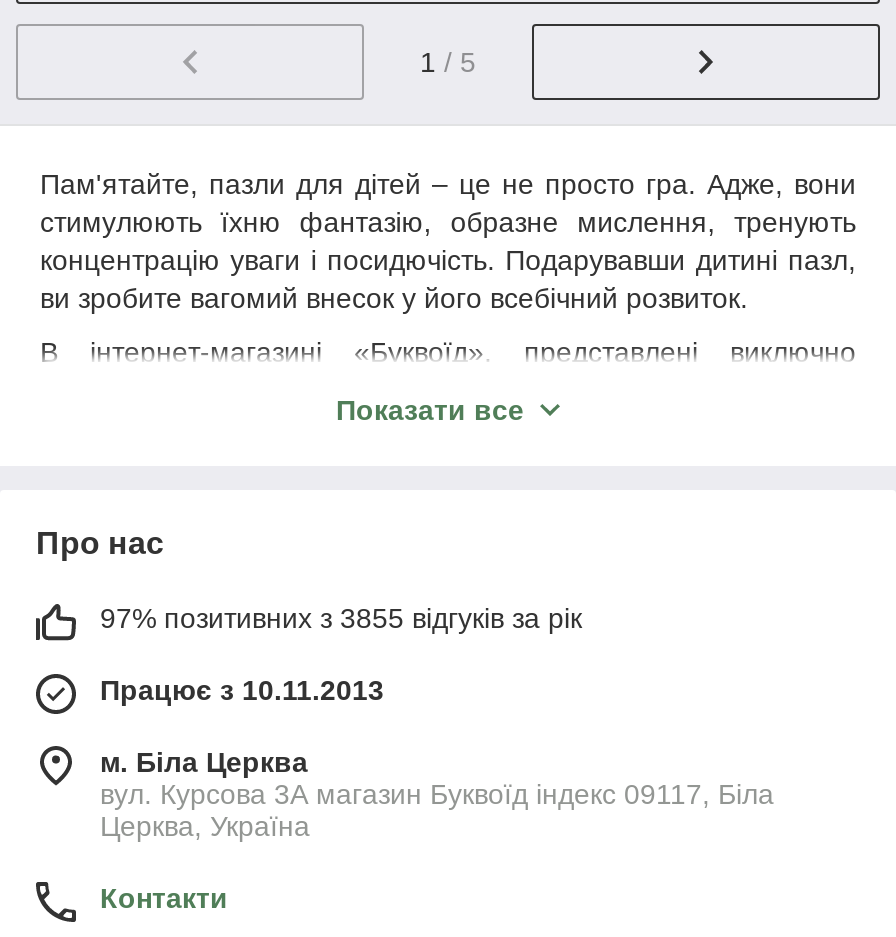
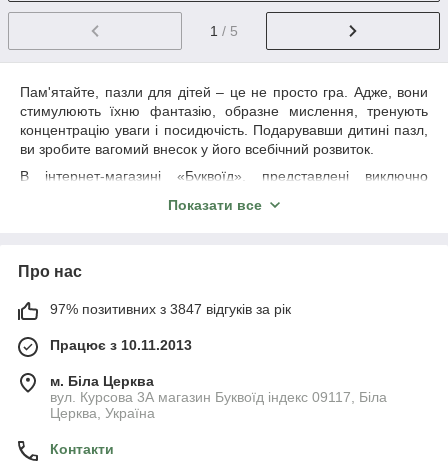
[100,602,582,634] 97% позитивних з 3855 відгуків за рік -> [50,301,291,317] 97% позитивних з 3847 відгуків за рік

